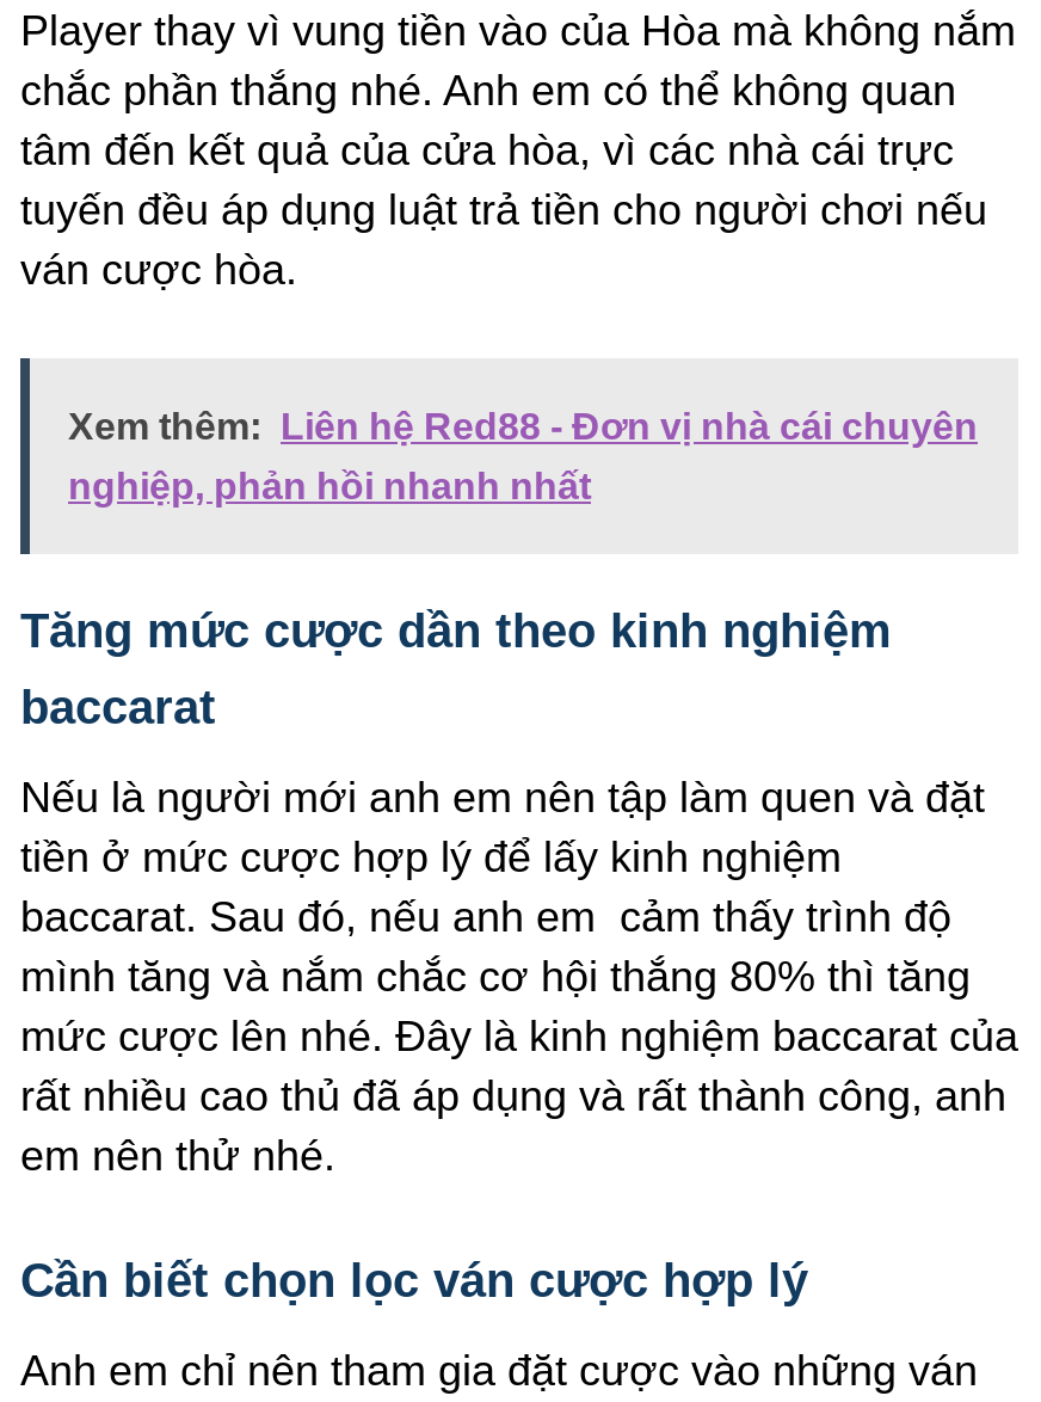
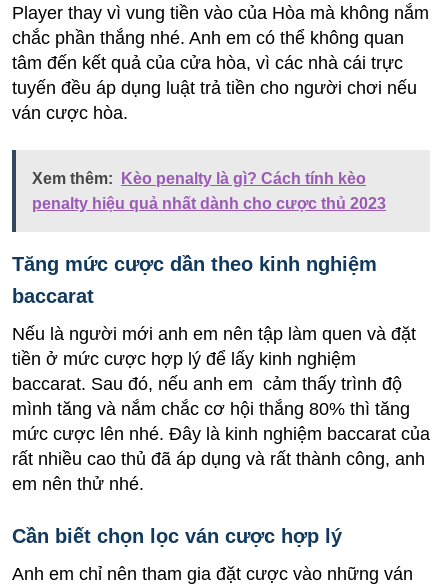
[68,406,978,446] Xem thêm: Liên hệ Red88 - Đơn vị nhà cái chuyên -> [32,170,366,187] Xem thêm: Kèo penalty là gì? Cách tính kèo
[68,465,591,506] nghiệp, phản hồi nhanh nhất -> [32,195,386,212] penalty hiệu quả nhất dành cho cược thủ 2023

